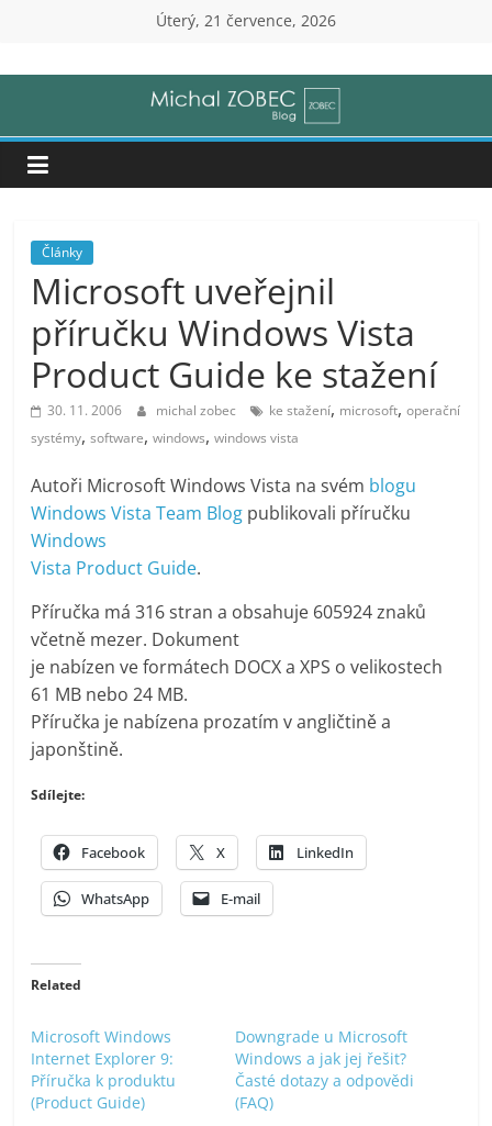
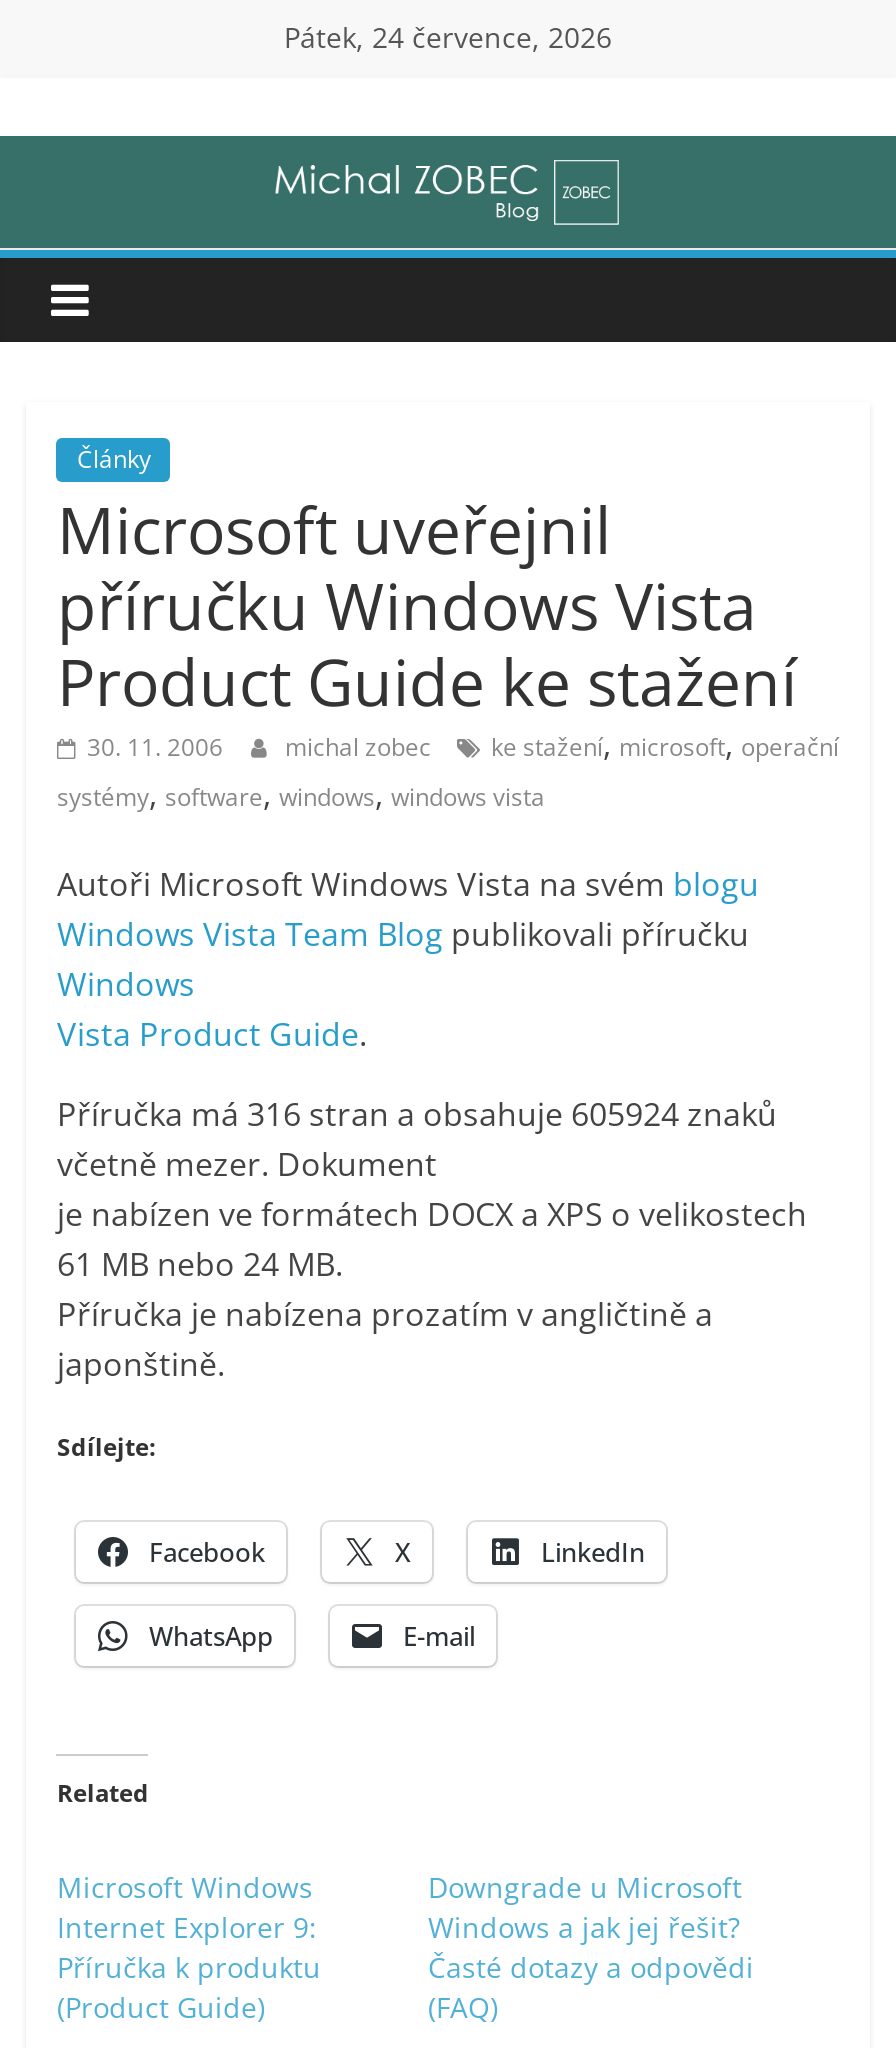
[156,10,336,31] Úterý, 21 července, 2026 -> [284,18,612,56] Pátek, 24 července, 2026

